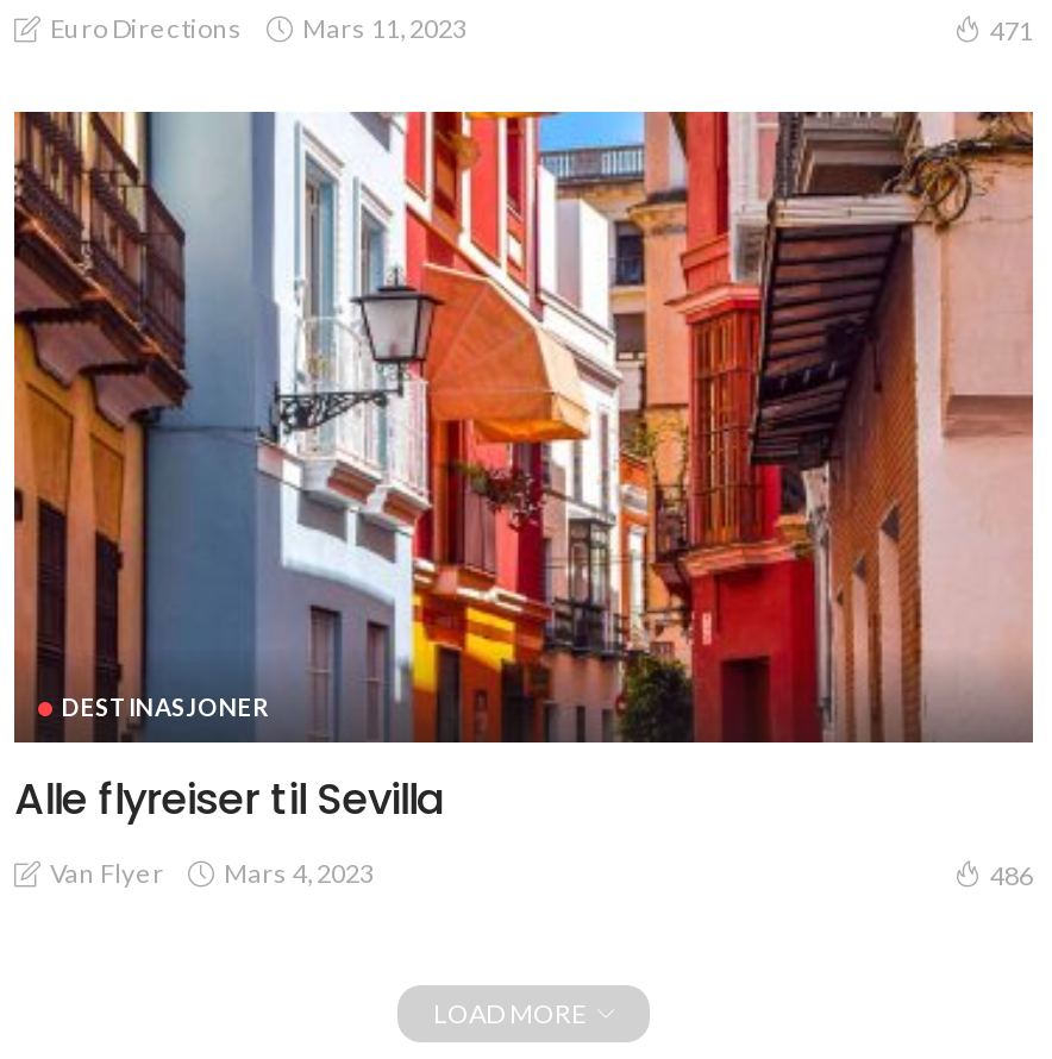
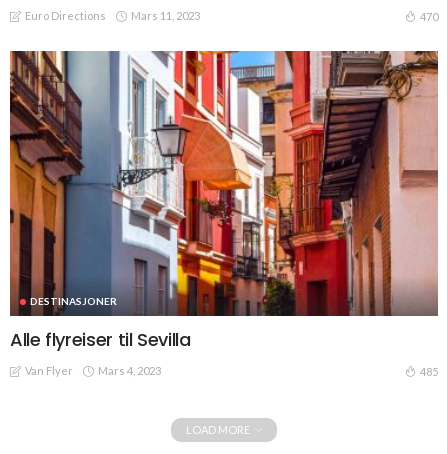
[990,15,1033,46] 471 -> [420,10,438,23] 470
[990,859,1033,890] 486 -> [420,365,438,378] 485

